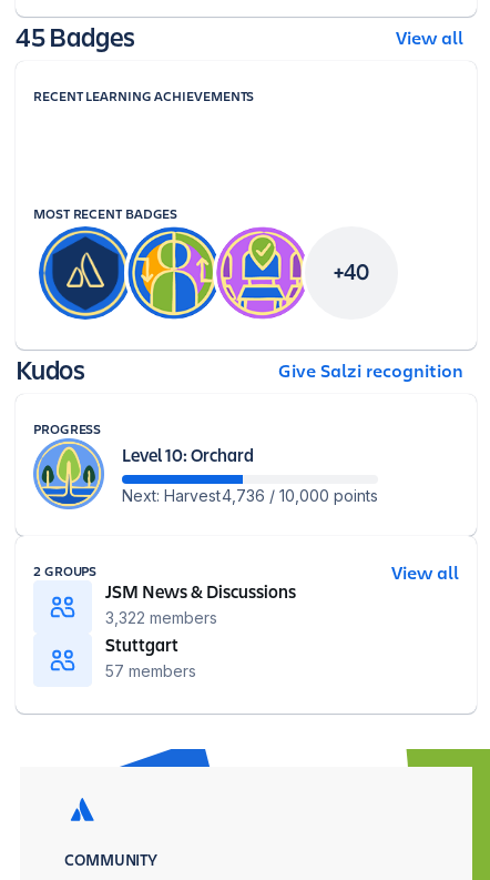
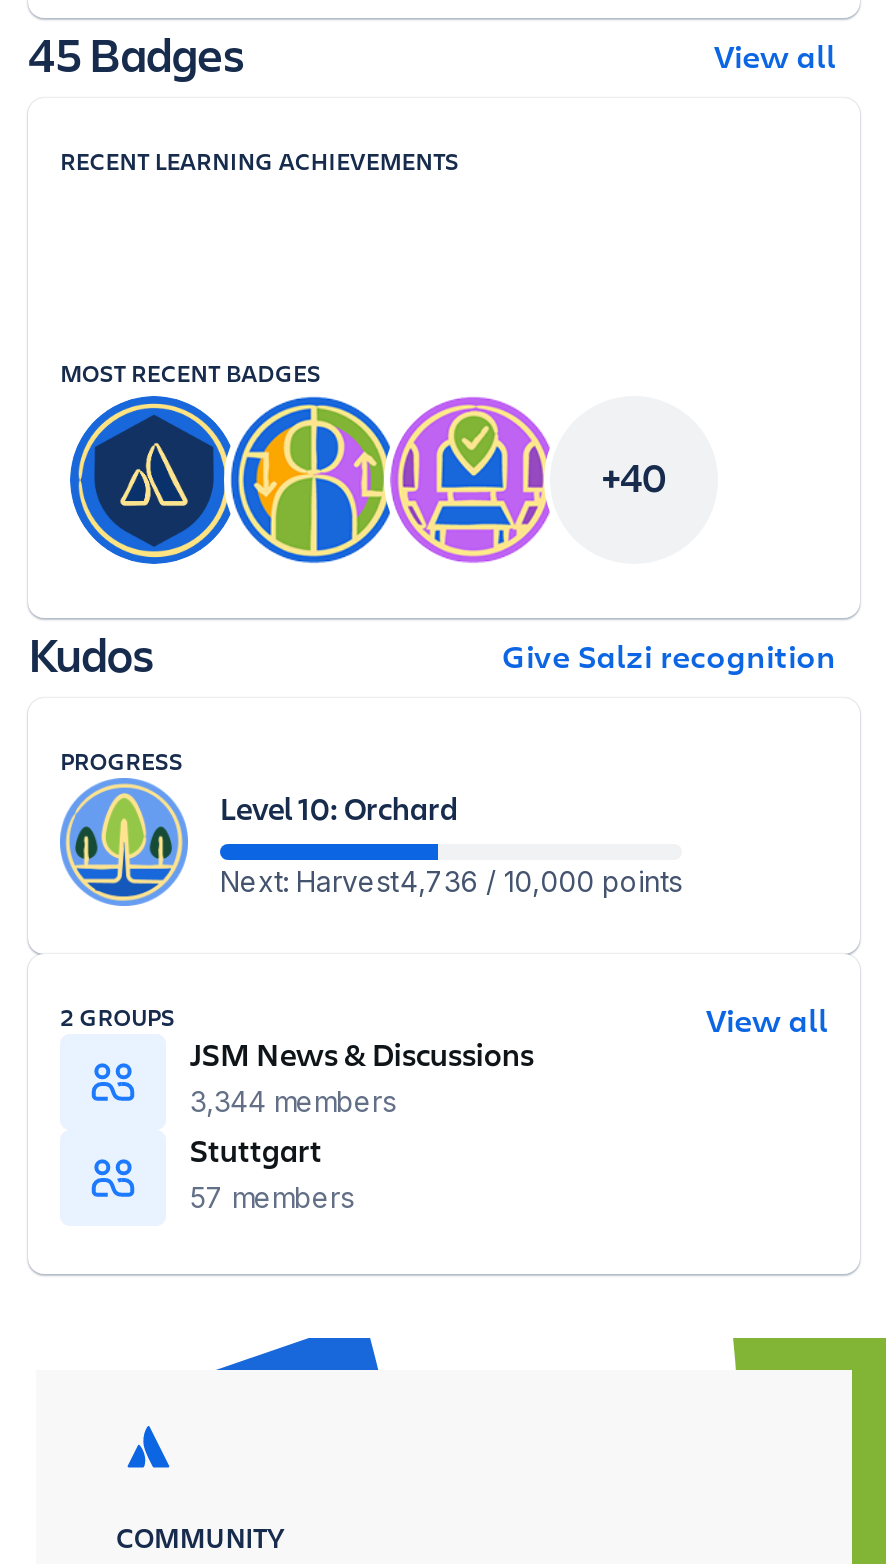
[105,608,217,626] 3,322 members -> [190,1083,396,1117] 3,344 members

